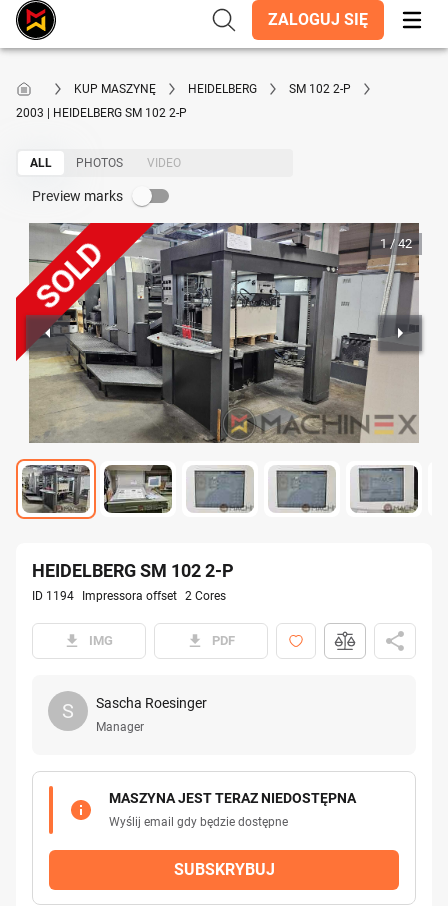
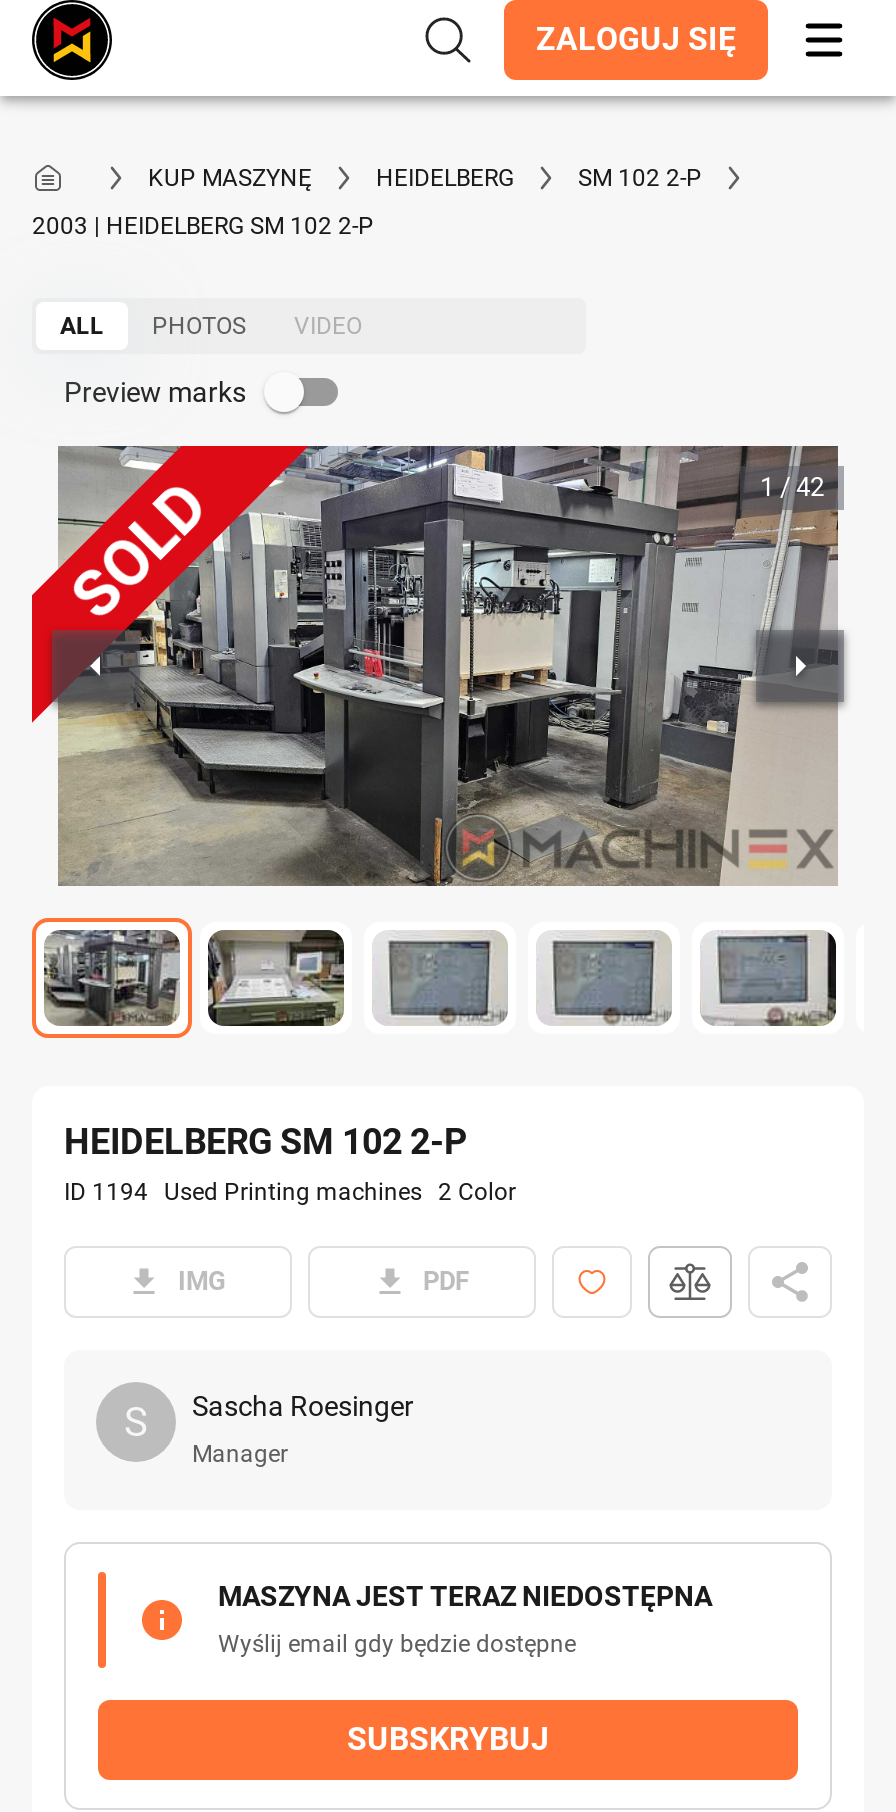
[32,589,226,603] ID 1194 Impressora offset 2 Cores -> [64,1178,516,1206] ID 1194 Used Printing machines 2 Color

